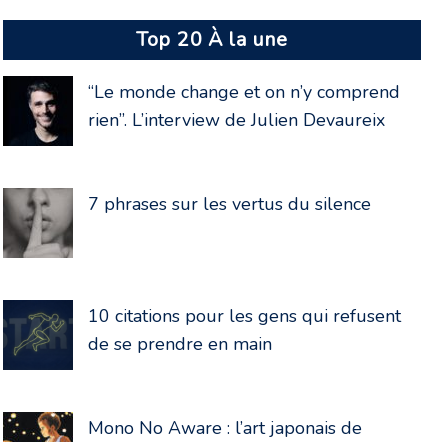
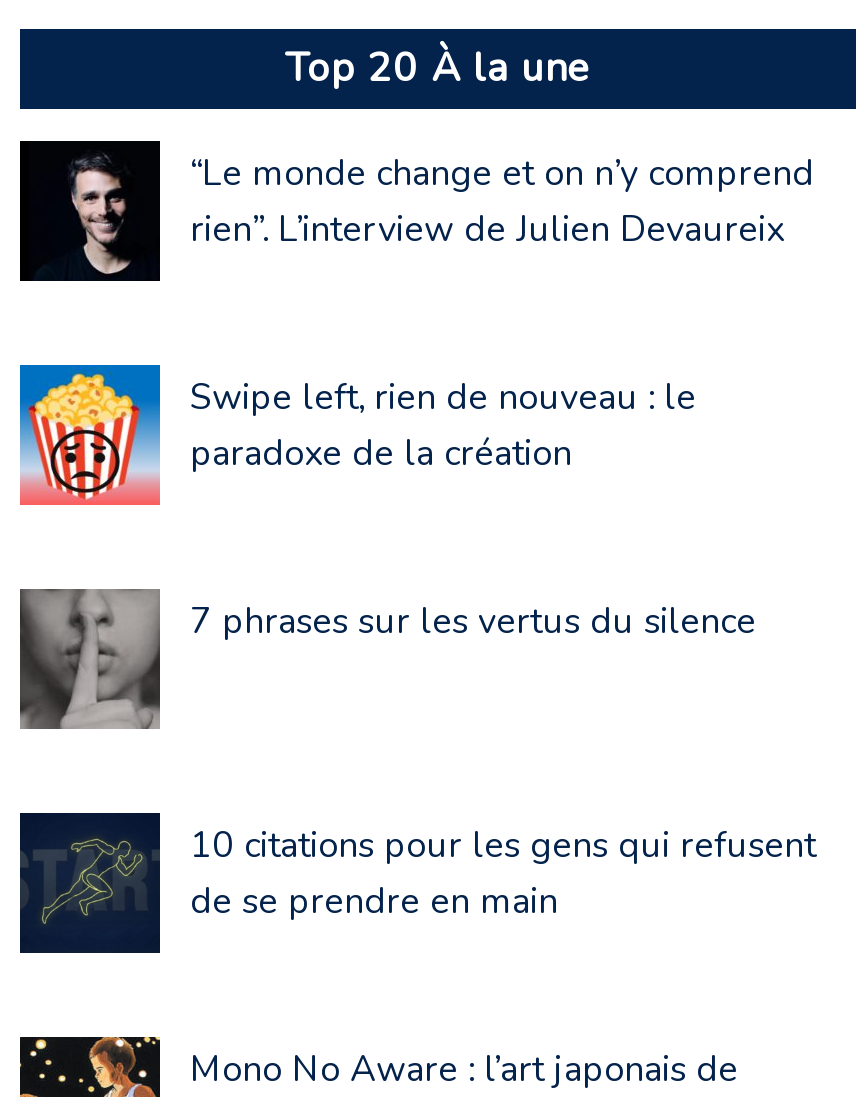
none -> [18,363,696,507] [image] | Swipe left, rien de nouveau : le | paradoxe de la création

